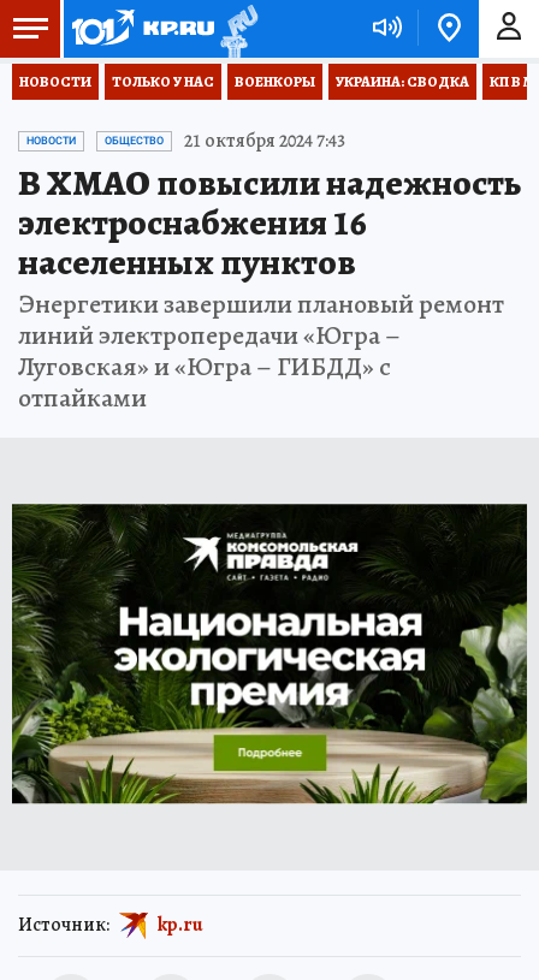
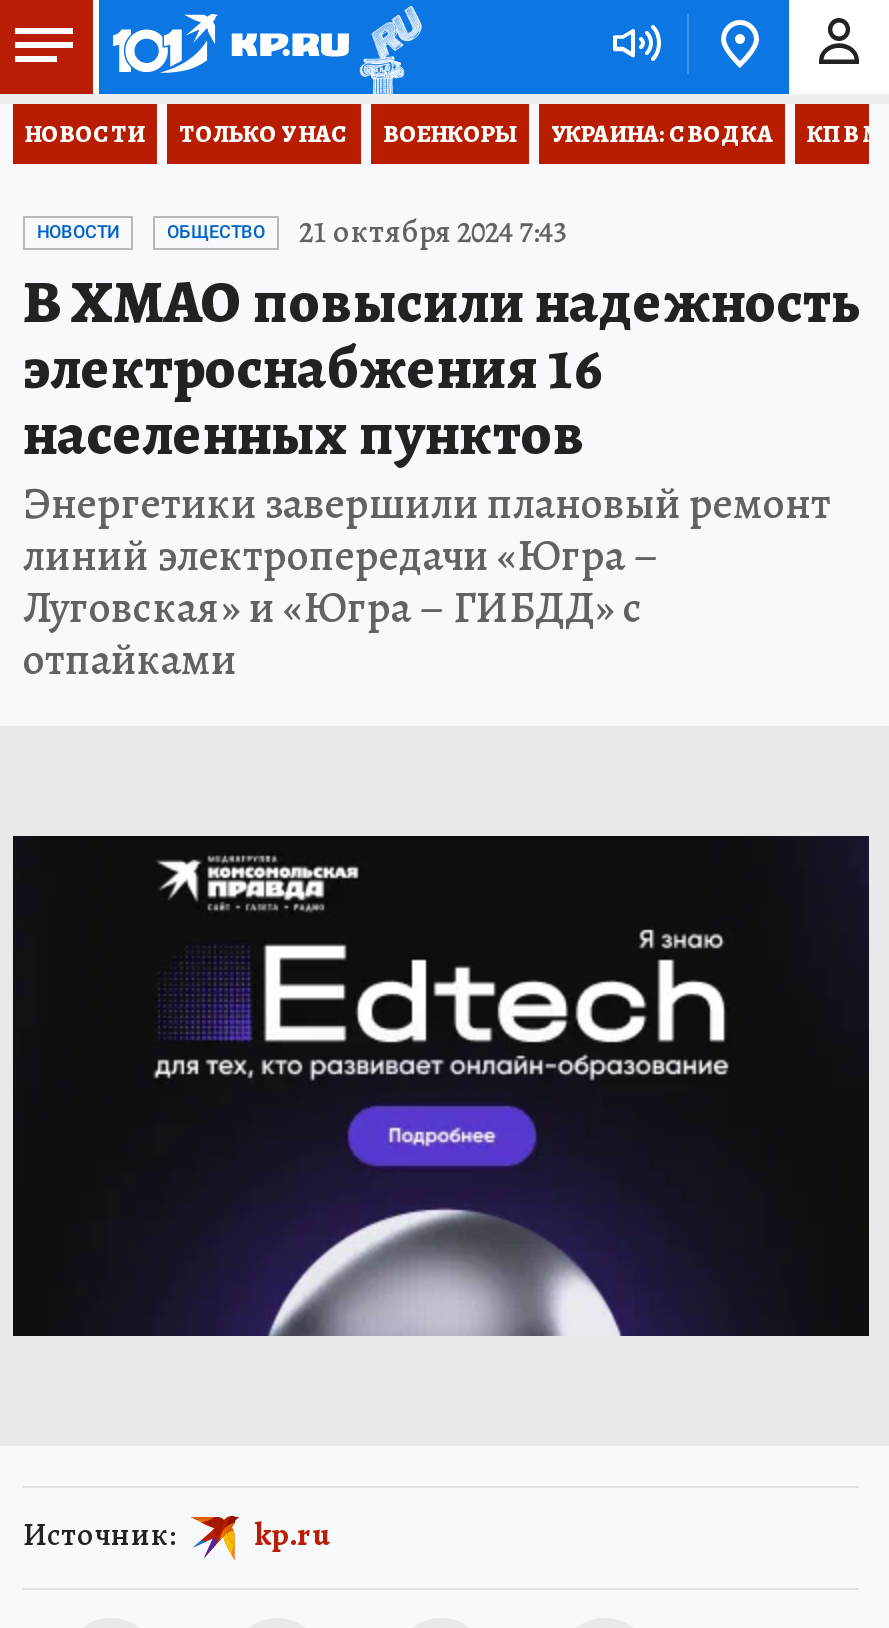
[11,504,528,804] [image] -> [11,836,871,1338] [image]

